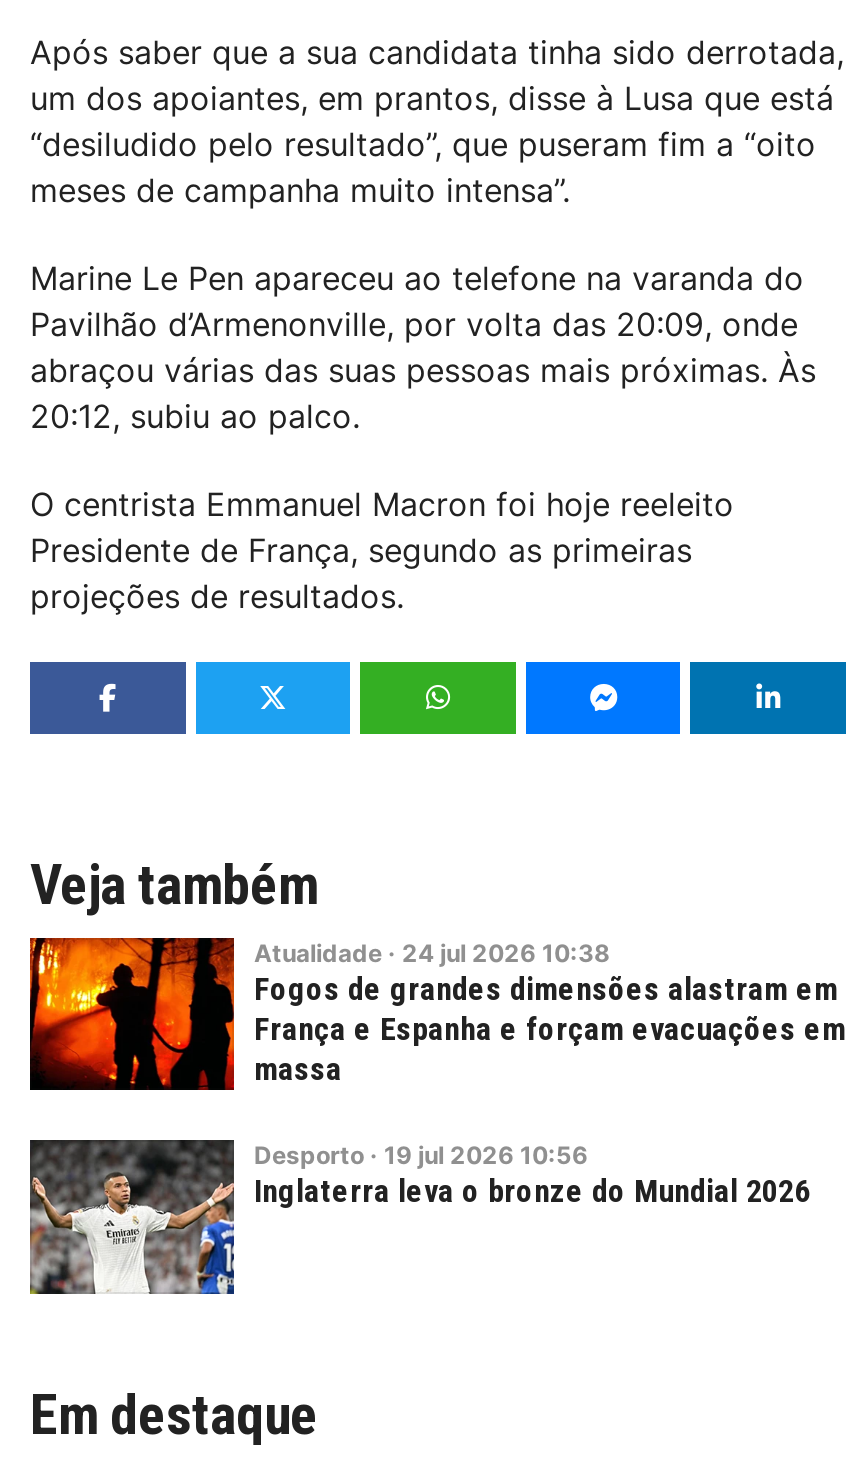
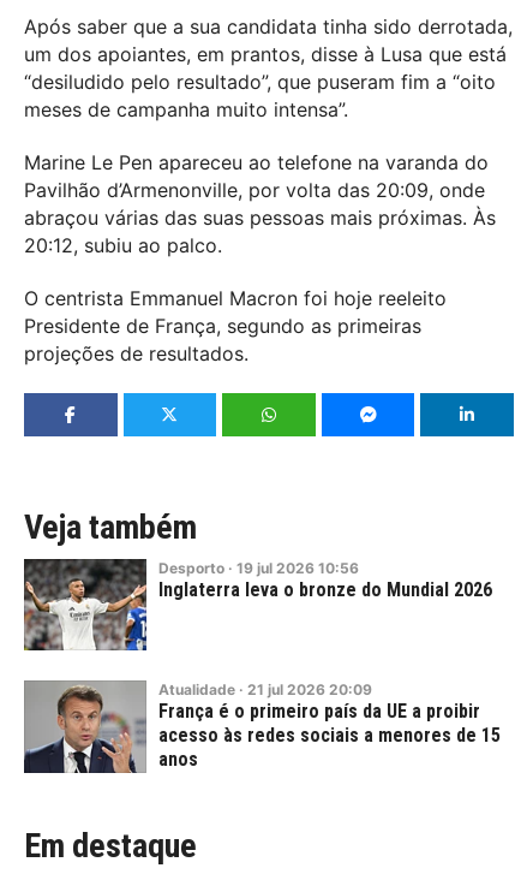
[28,936,846,1092] [image] | Atualidade · 24 jul 2026 10:38 | Fogos de grandes dimensões alastram em | França e Espanha e forçam evacuações em | massa -> none
moved [26,1138,810,1298] -> [22,557,492,653]: [image] | Desporto · 19 jul 2026 10:56 | Inglaterra leva o bronze do Mundial 2026
none -> [24,681,501,774] [image] | Atualidade · 21 jul 2026 20:09 | França é o primeiro país da UE a proibir | acesso às redes sociais a menores de 15 | anos

